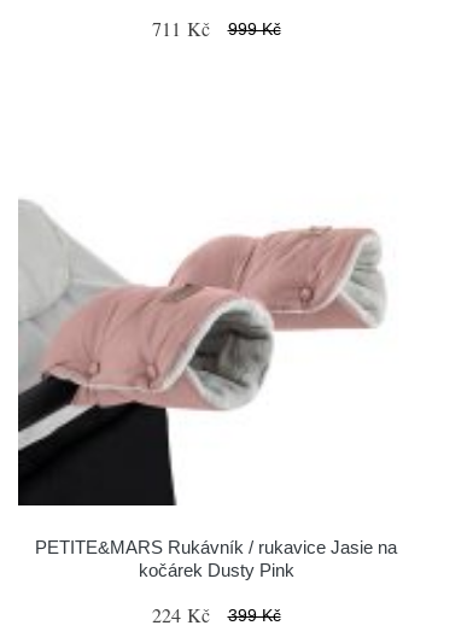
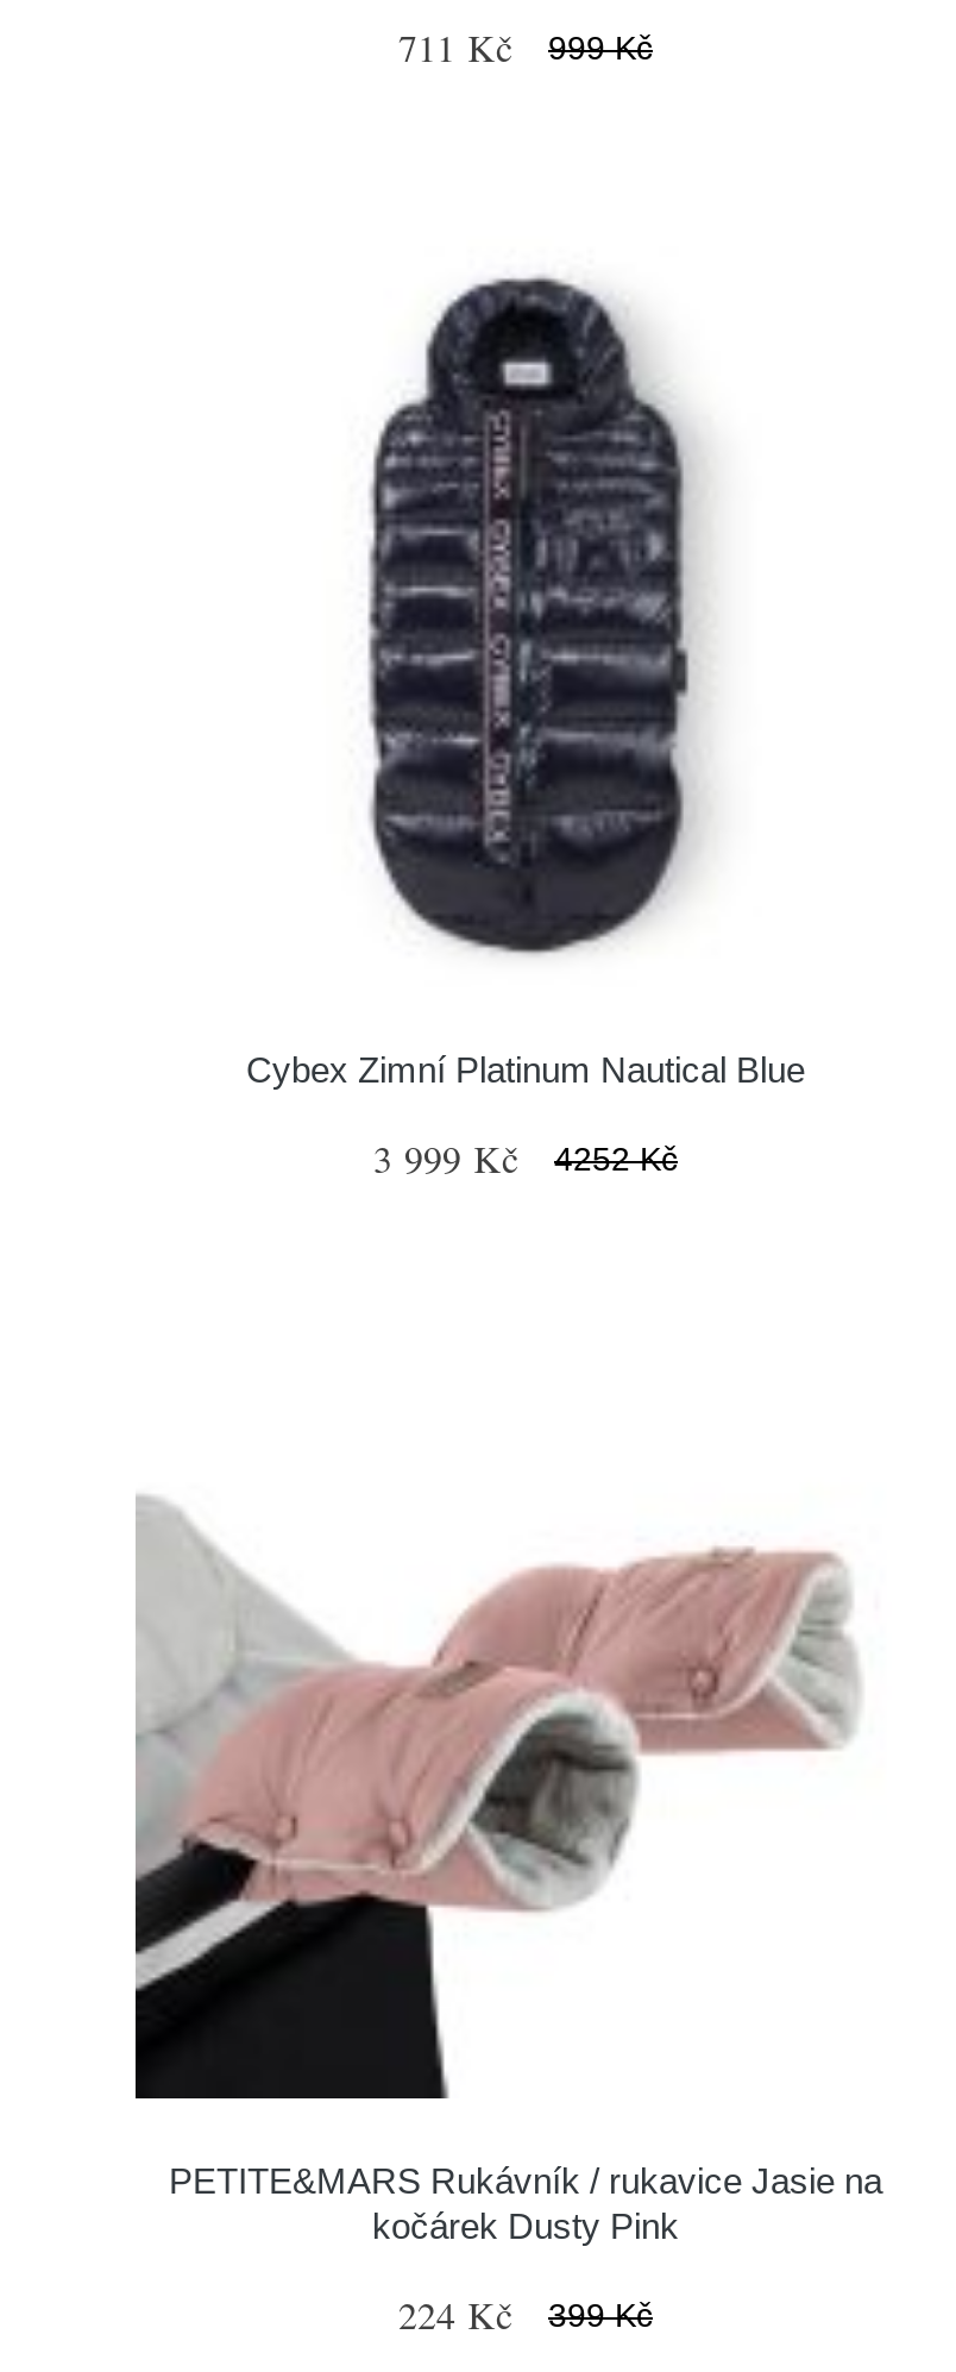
none -> [246,274,805,1182] [image] | Cybex Zimní Platinum Nautical Blue | 3 999 Kč | 4252 Kč

